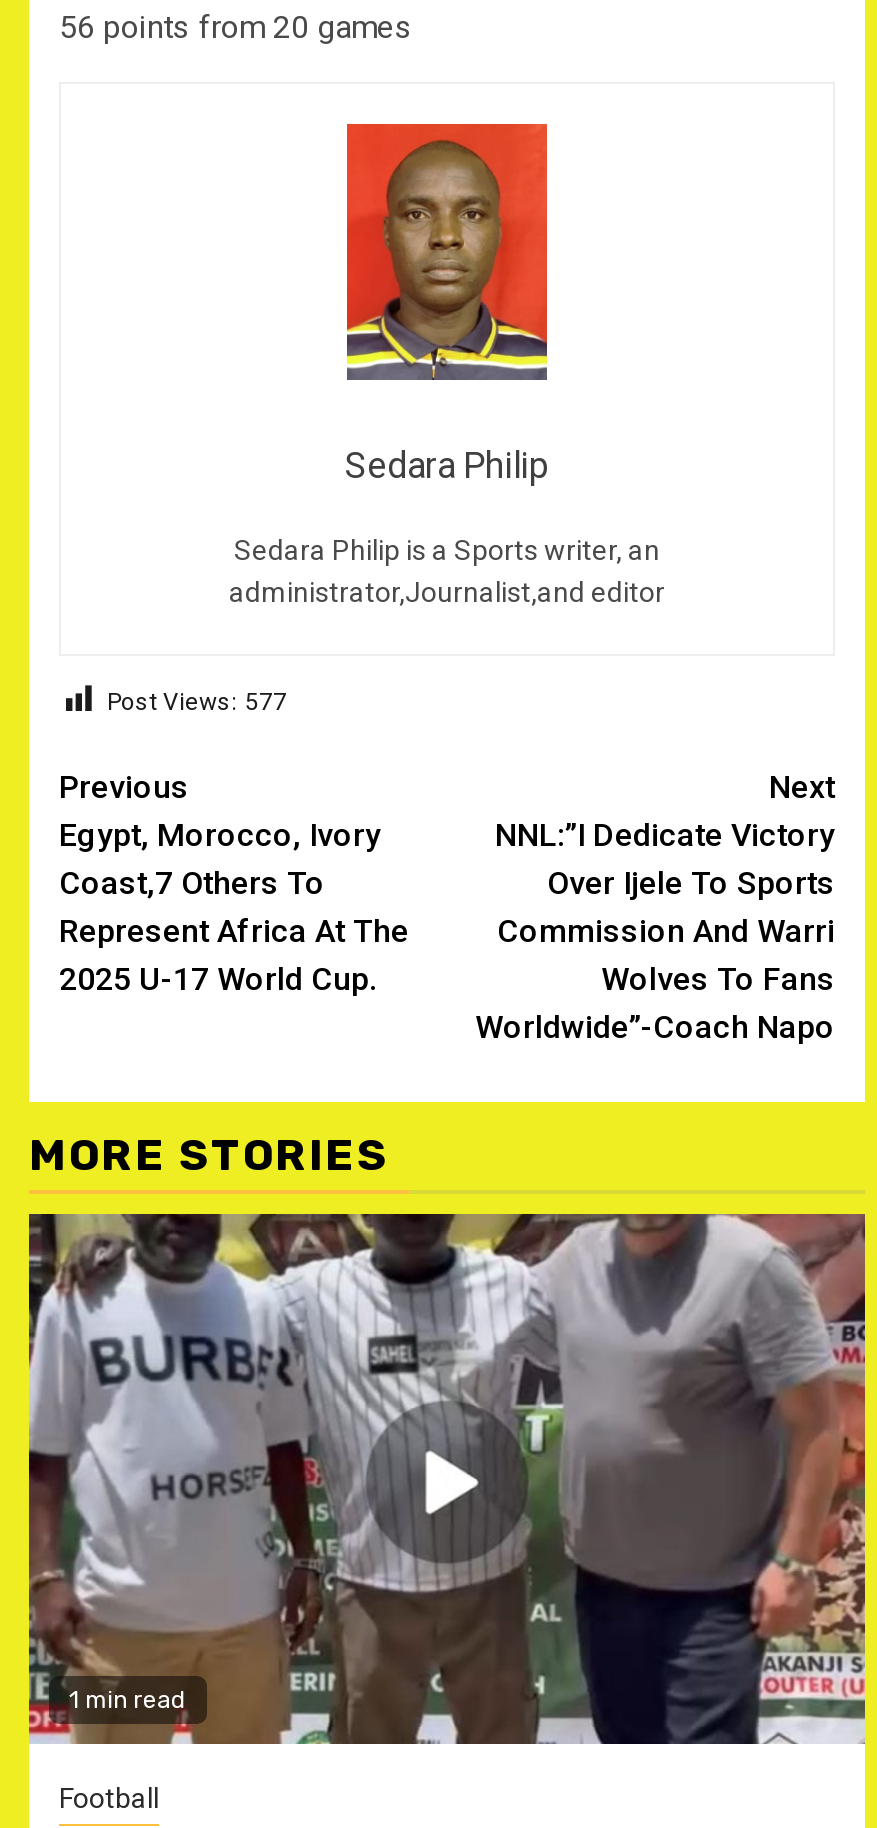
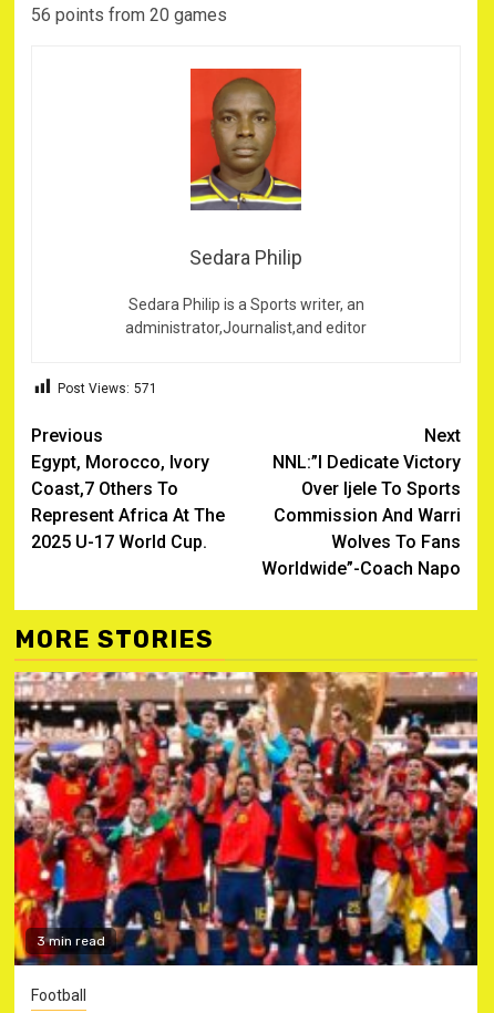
[107,689,287,717] Post Views: 577 -> [58,381,157,397] Post Views: 571
[27,1212,867,1746] [image] | 1 min read -> [13,671,478,967] [image] | 3 min read

